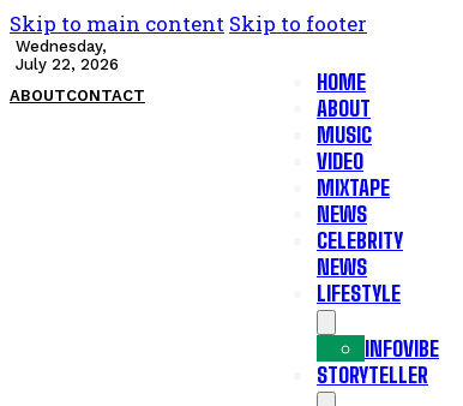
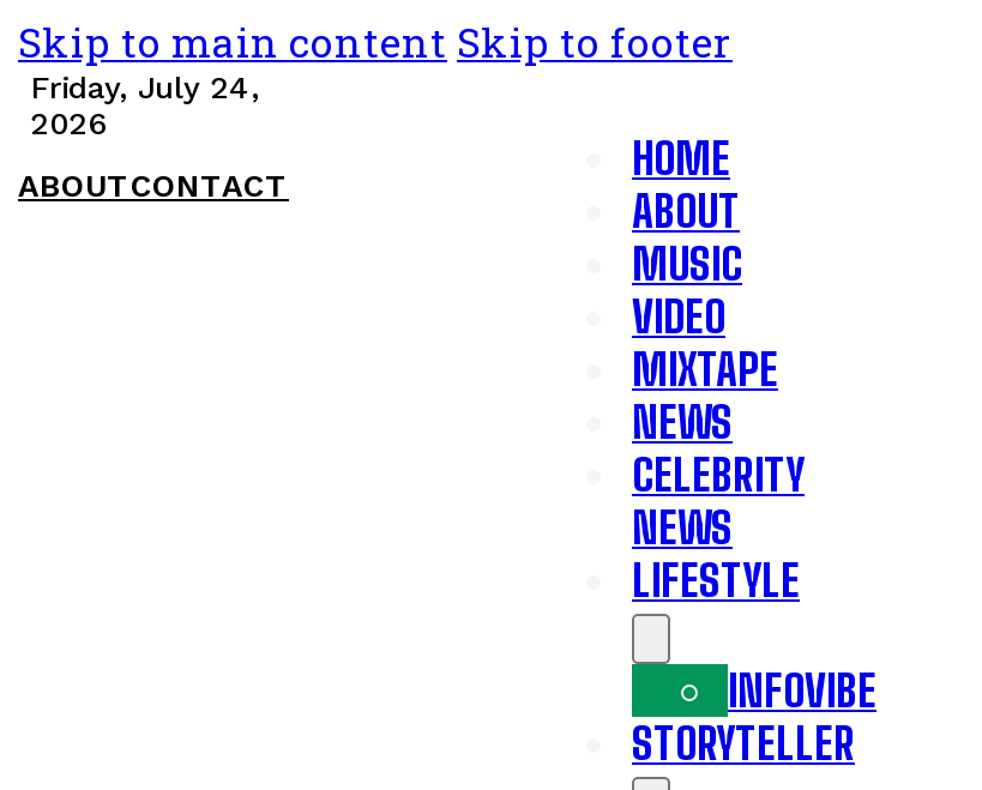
[16,37,119,73] Wednesday, | July 22, 2026 -> [30,70,260,141] Friday, July 24, | 2026

